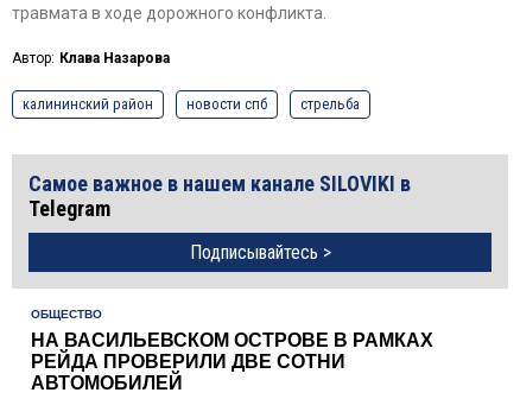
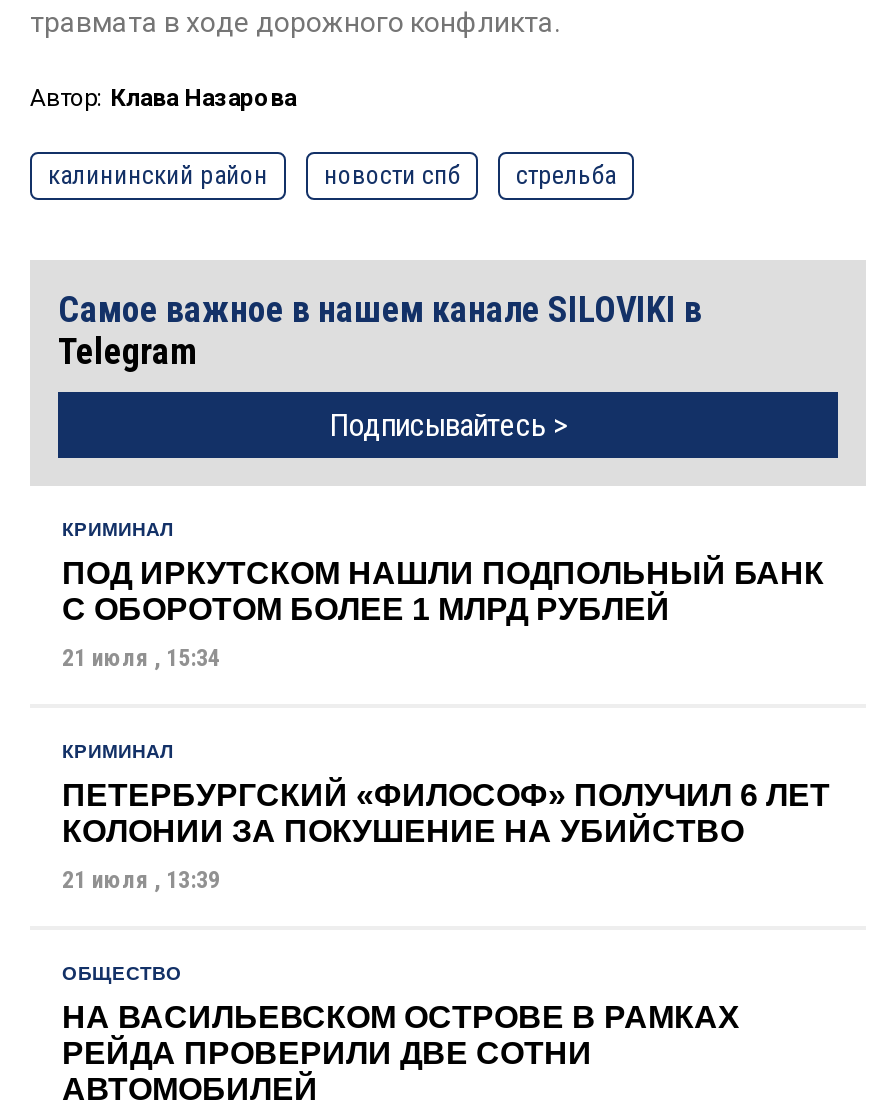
none -> [62,518,830,894] КРИМИНАЛ | ПОД ИРКУТСКОМ НАШЛИ ПОДПОЛЬНЫЙ БАНК | С ОБОРОТОМ БОЛЕЕ 1 МЛРД РУБЛЕЙ | 21 июля , 15:34 | КРИМИНАЛ | ПЕТЕРБУРГСКИЙ «ФИЛОСОФ» ПОЛУЧИЛ 6 ЛЕТ | КОЛОНИИ ЗА ПОКУШЕНИЕ НА УБИЙСТВО | 21 июля , 13:39

